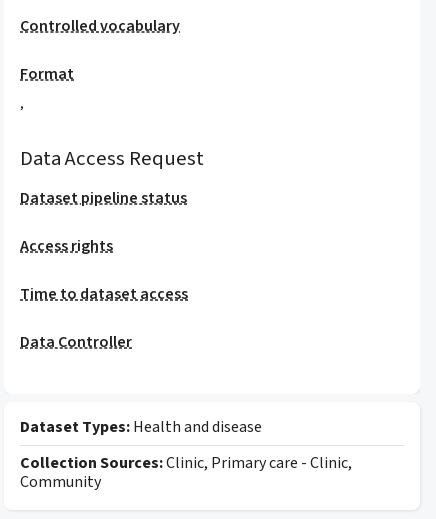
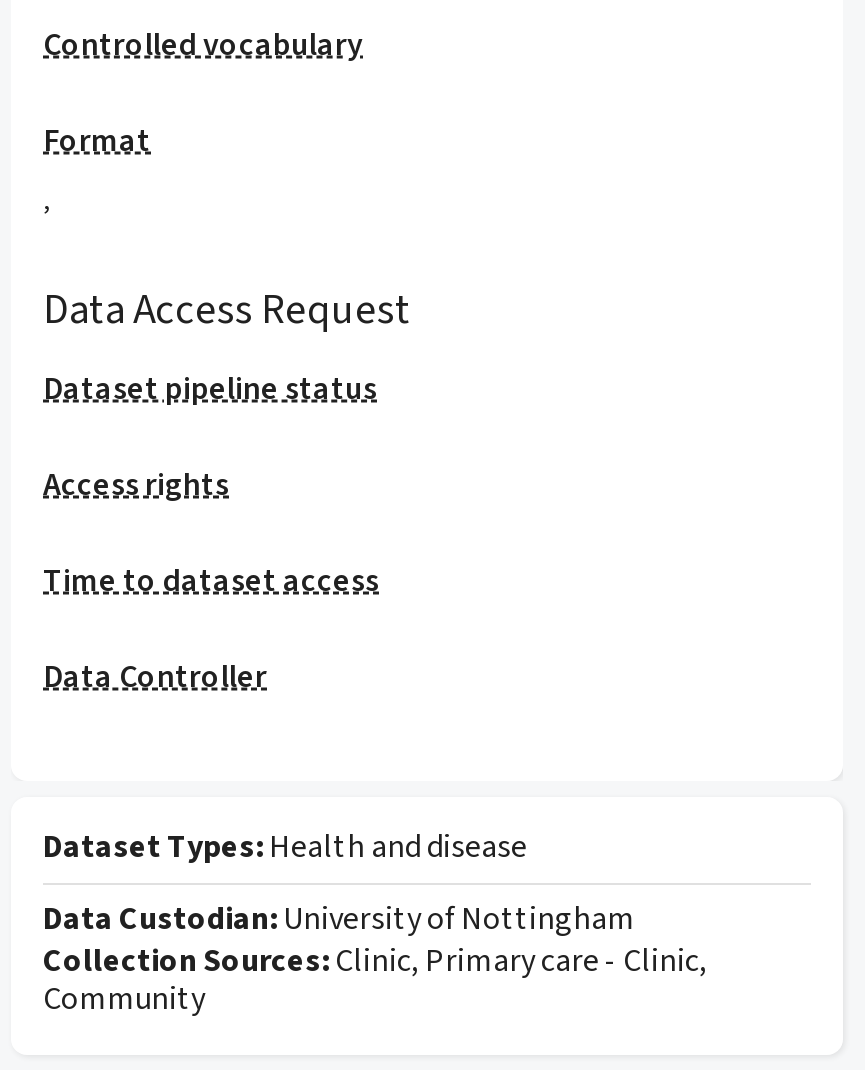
none -> [43,897,635,941] Data Custodian: University of Nottingham

